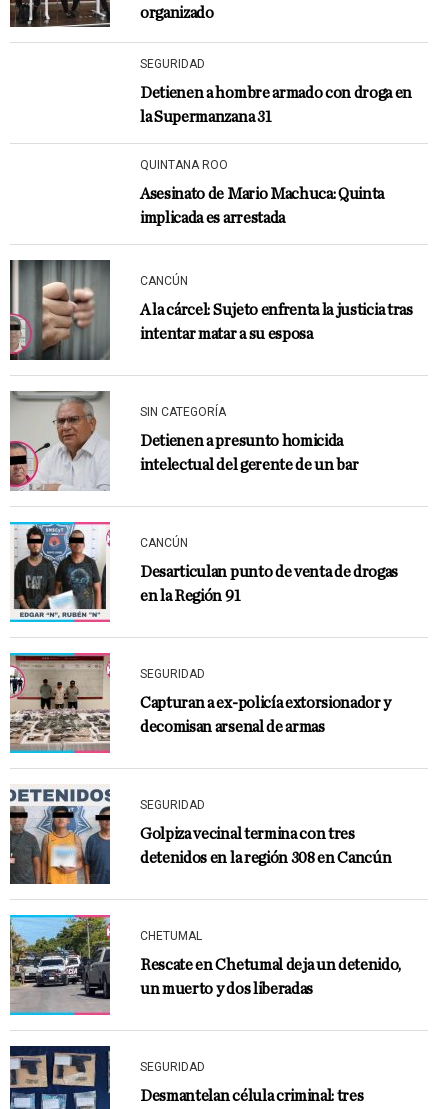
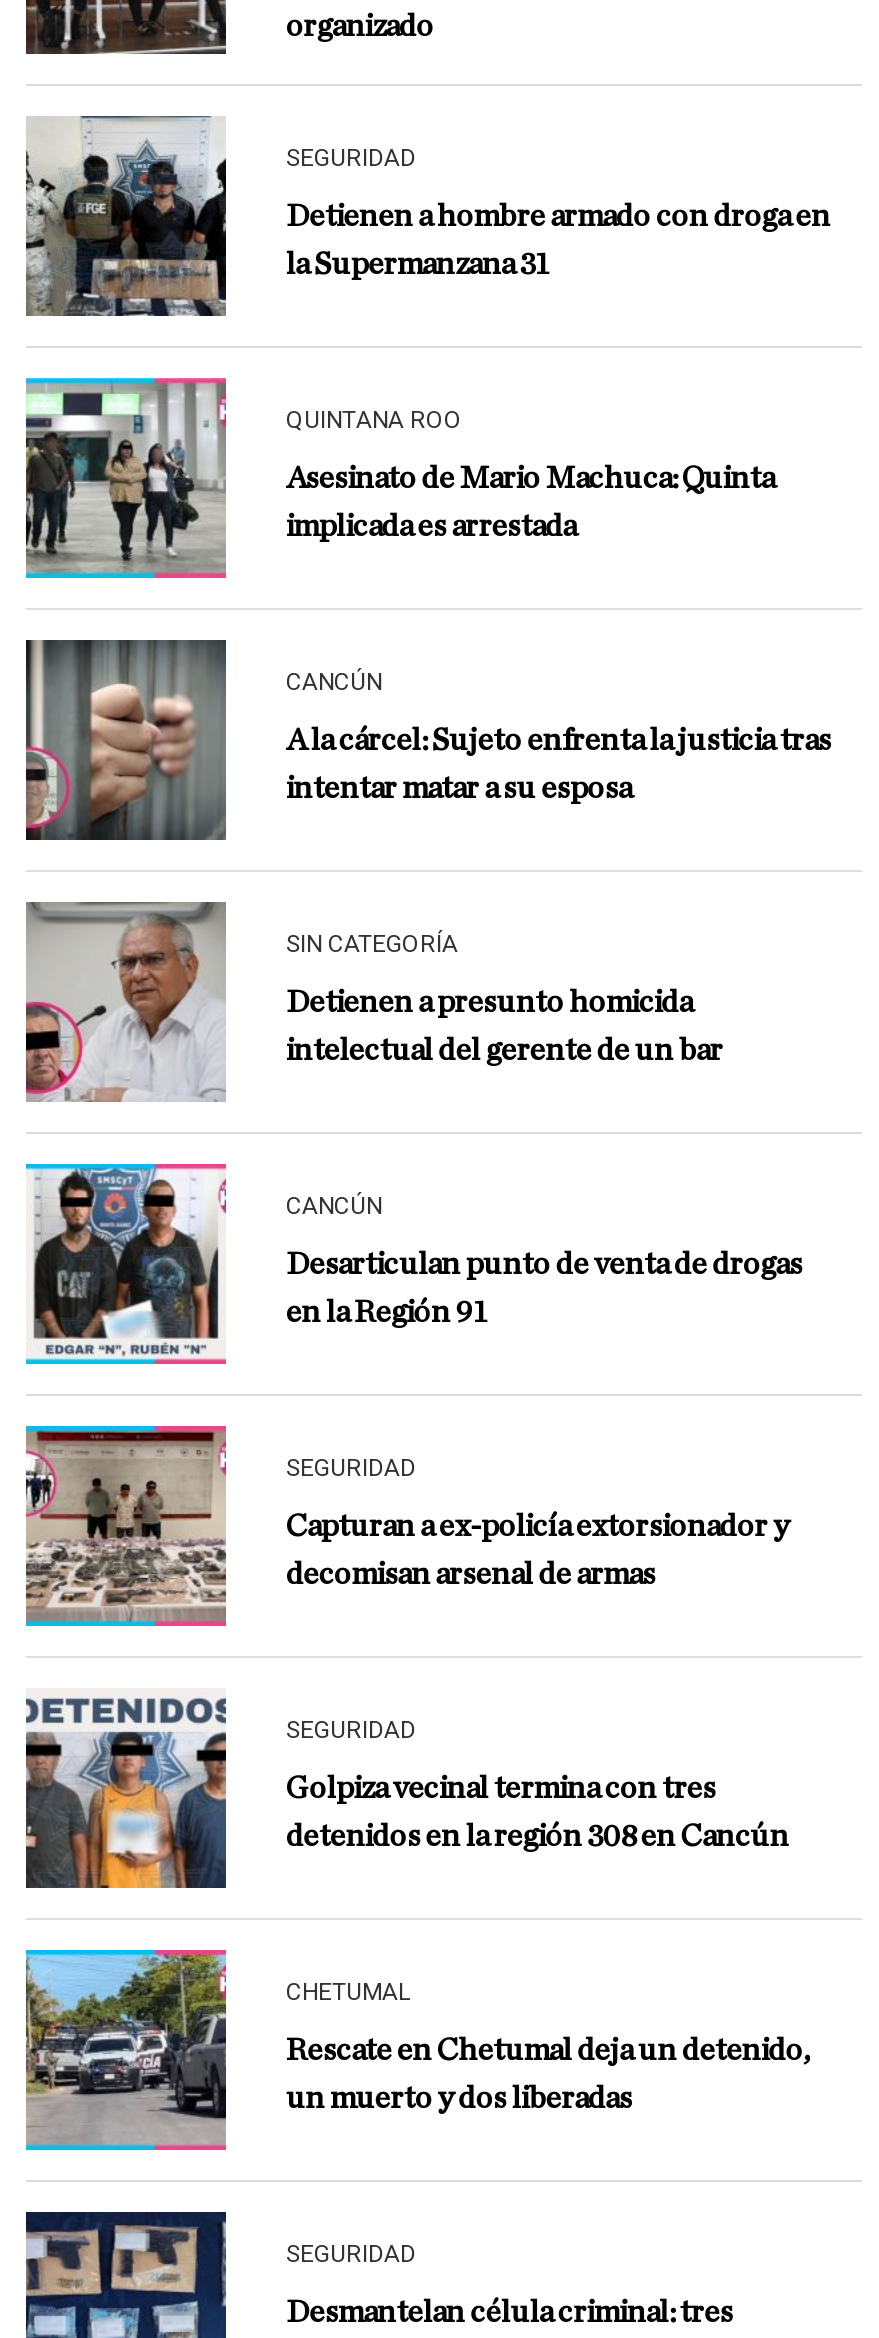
none -> [24,114,228,318] [image]
none -> [24,376,228,580] [image]

